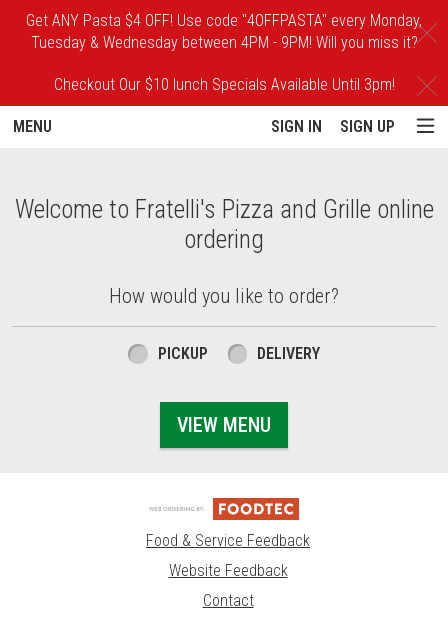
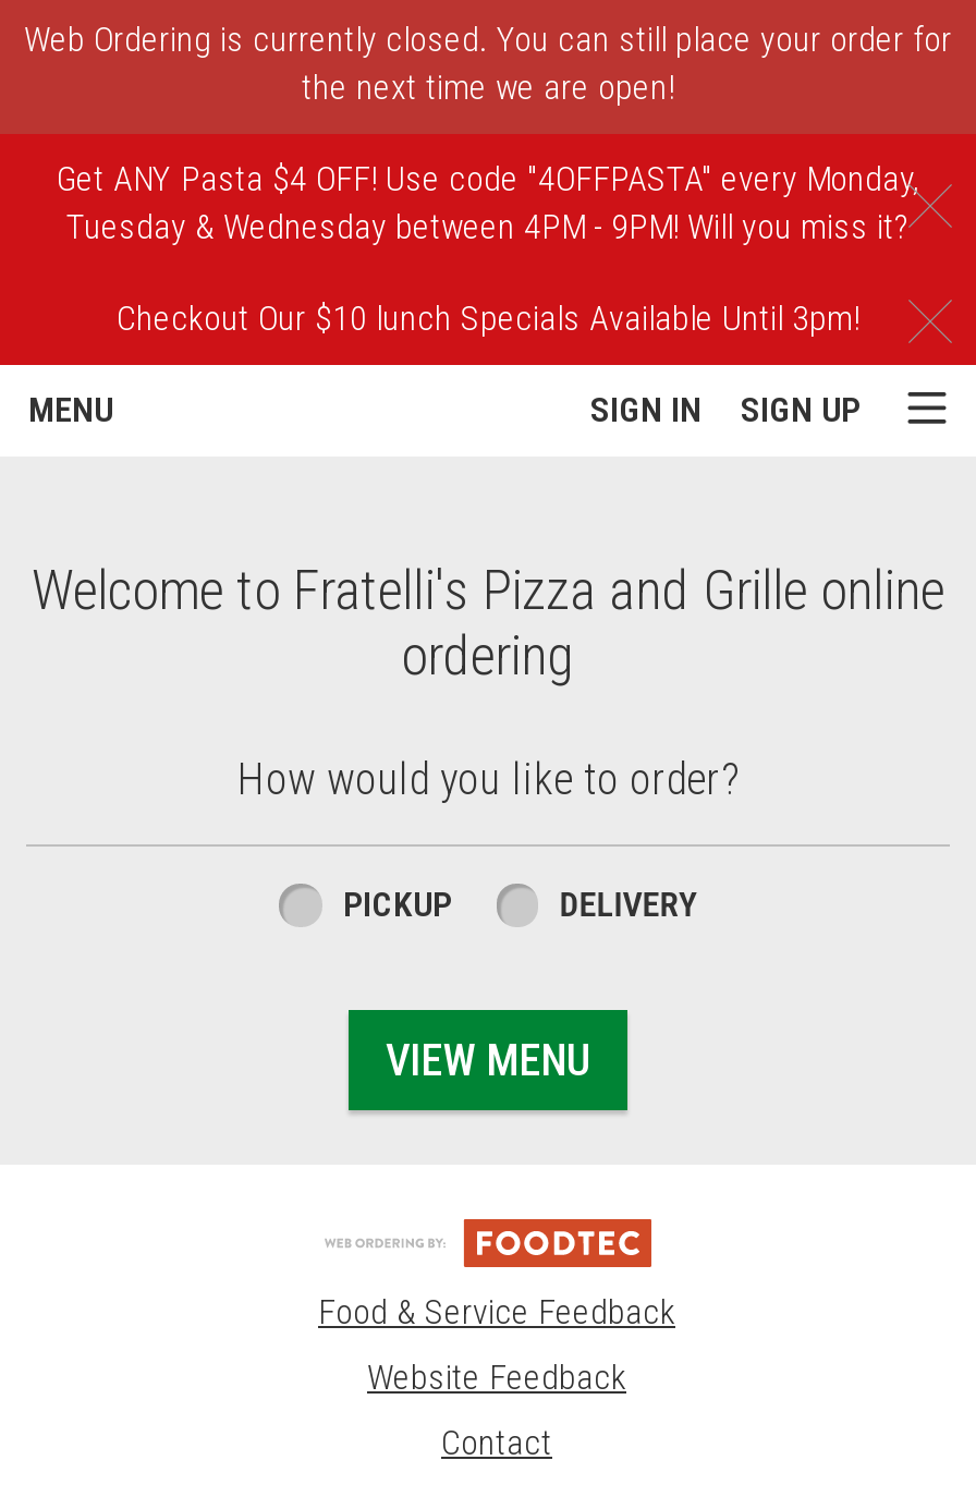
none -> [24,19,952,108] Web Ordering is currently closed. You can still place your order for | the next time we are open!

